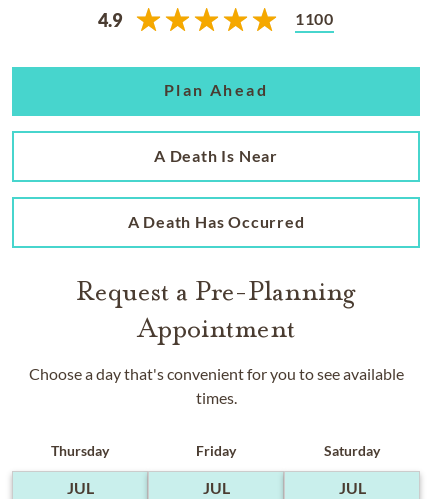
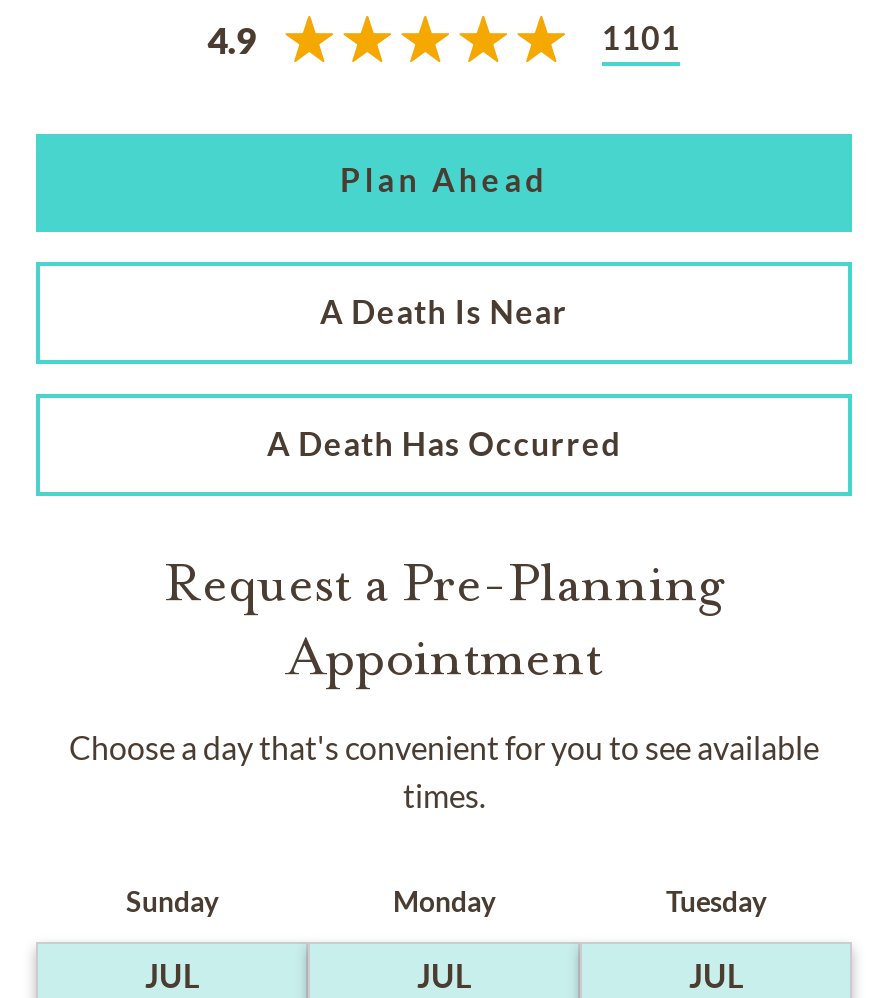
[295,9,334,28] 1100 -> [601,18,681,56] 1101
[51,441,109,458] Thursday -> [126,883,218,917] Sunday
[196,441,236,458] Friday -> [393,883,495,917] Monday
[324,441,380,458] Saturday -> [666,883,766,917] Tuesday

